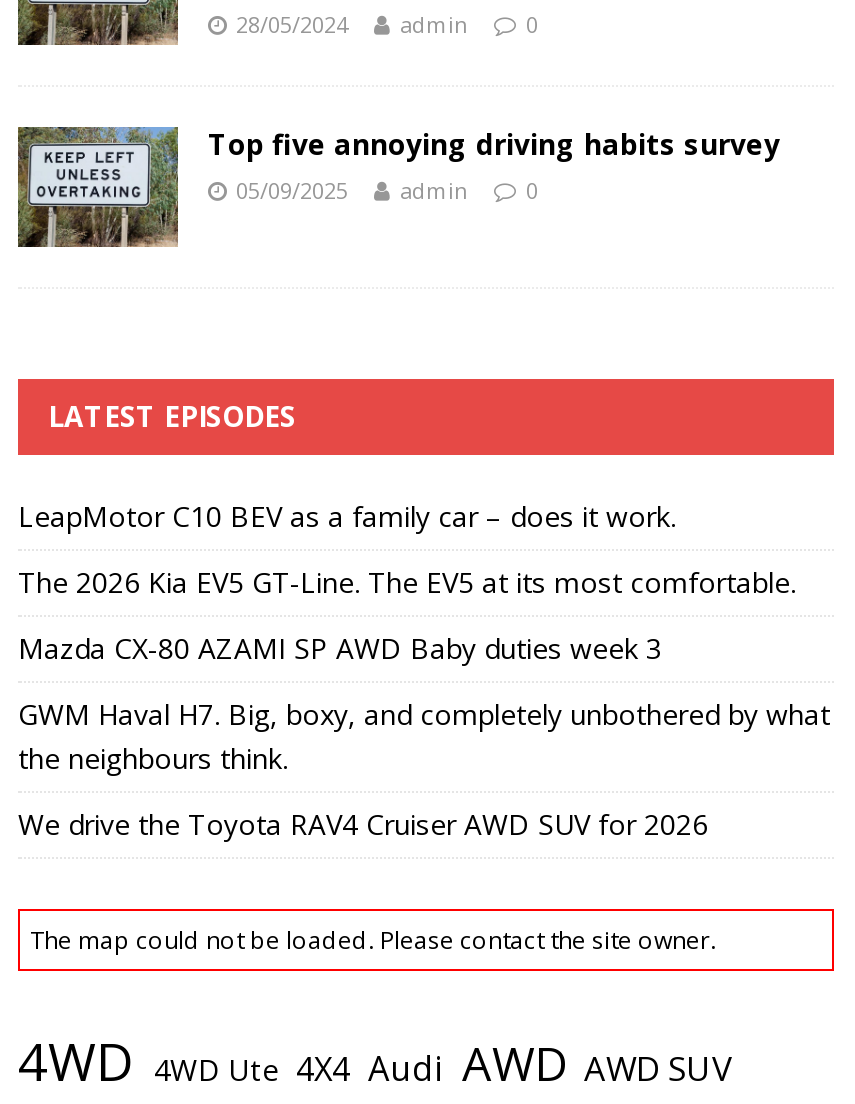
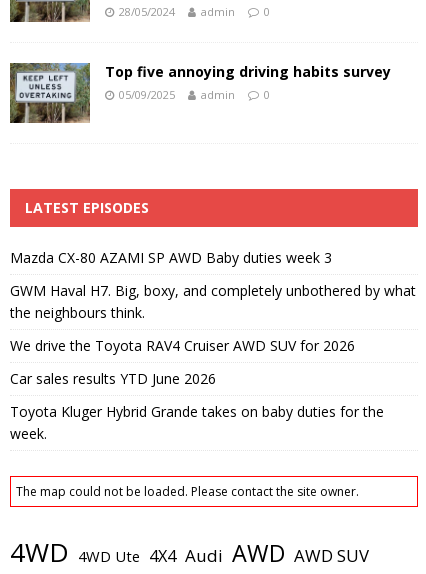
[18,496,796,600] LeapMotor C10 BEV as a family car – does it work. | The 2026 Kia EV5 GT-Line. The EV5 at its most comfortable. -> none
moved [18,628,830,842] -> [10,248,416,355]: Mazda CX-80 AZAMI SP AWD Baby duties week 3 | GWM Haval H7. Big, boxy, and completely unbothered by what | the neighbours think. | We drive the Toyota RAV4 Cruiser AWD SUV for 2026
none -> [10,369,384,443] Car sales results YTD June 2026 | Toyota Kluger Hybrid Grande takes on baby duties for the | week.

